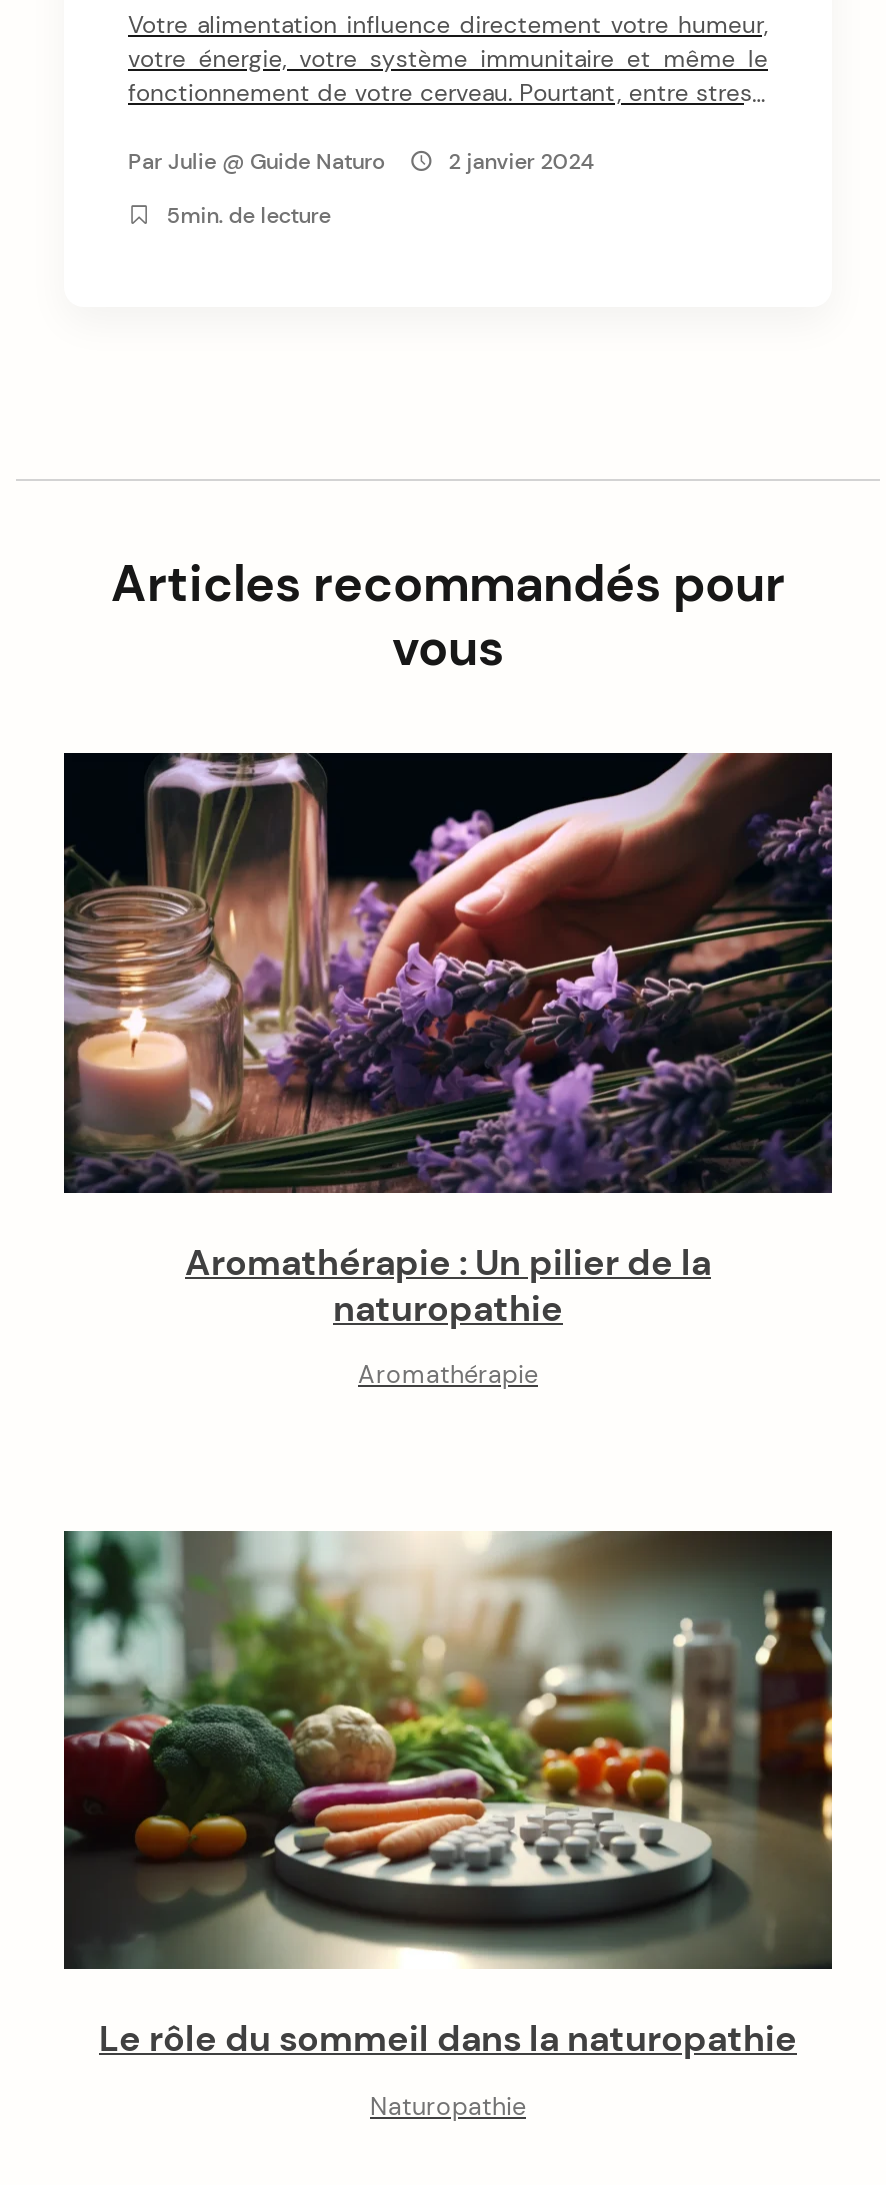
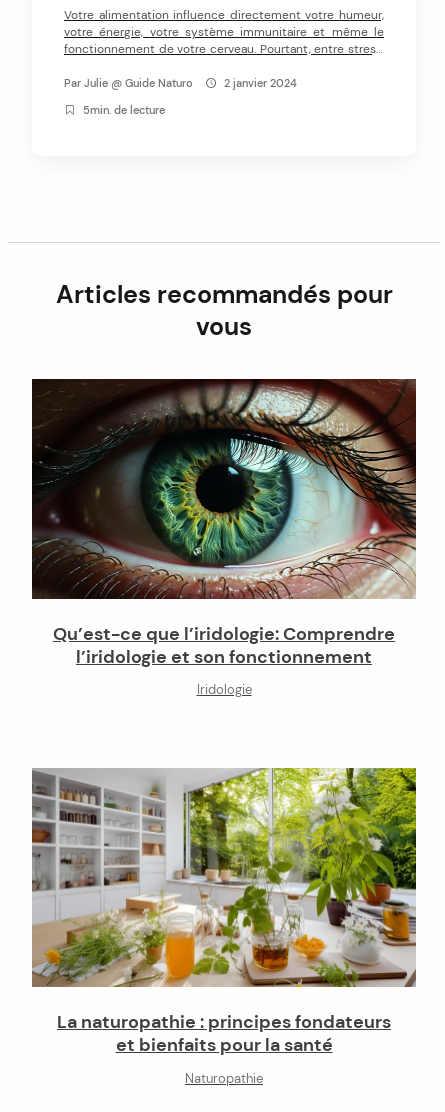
[62,753,834,1333] [image] | Aromathérapie : Un pilier de la | naturopathie -> [32,378,417,669] [image] | Qu’est-ce que l’iridologie: Comprendre | l’iridologie et son fonctionnement
[358,1360,538,1392] Aromathérapie -> [196,682,251,698] Iridologie
[62,1507,834,2064] [image] | Le rôle du sommeil dans la naturopathie -> [31,767,417,1057] [image] | La naturopathie : principes fondateurs | et bienfaits pour la santé

